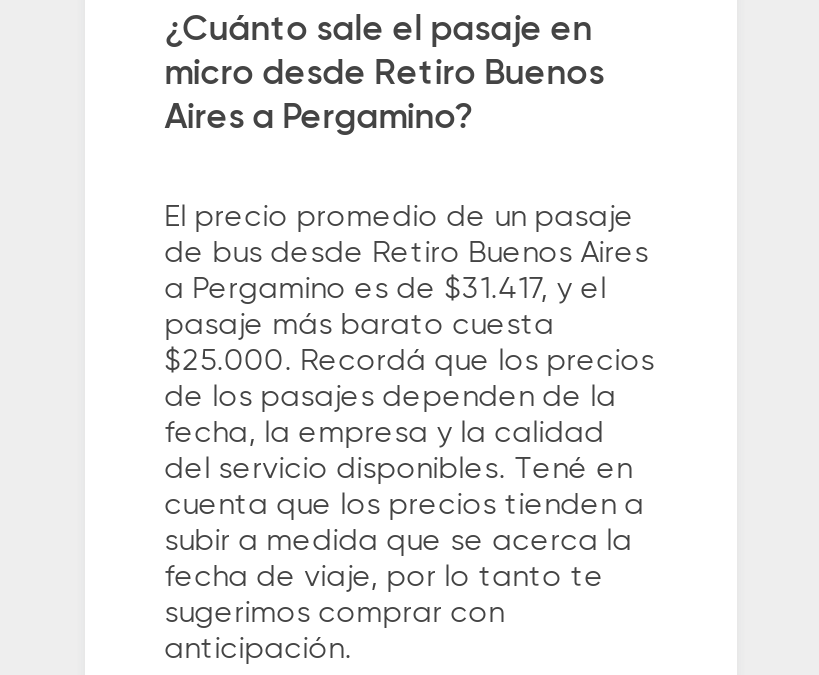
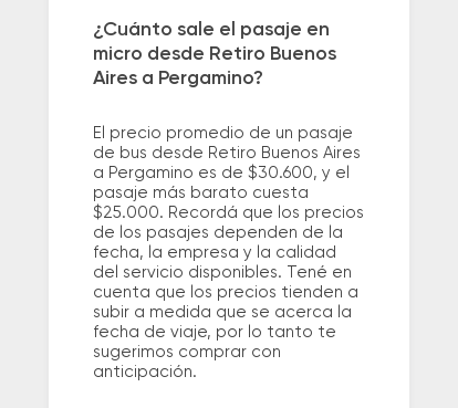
[165,274,607,304] a Pergamino es de $31.417, y el -> [93,165,349,182] a Pergamino es de $30.600, y el

